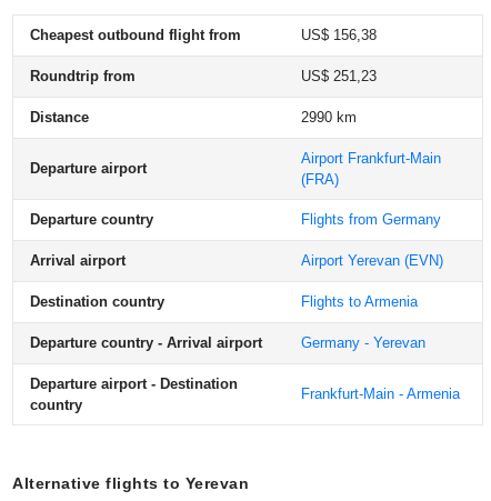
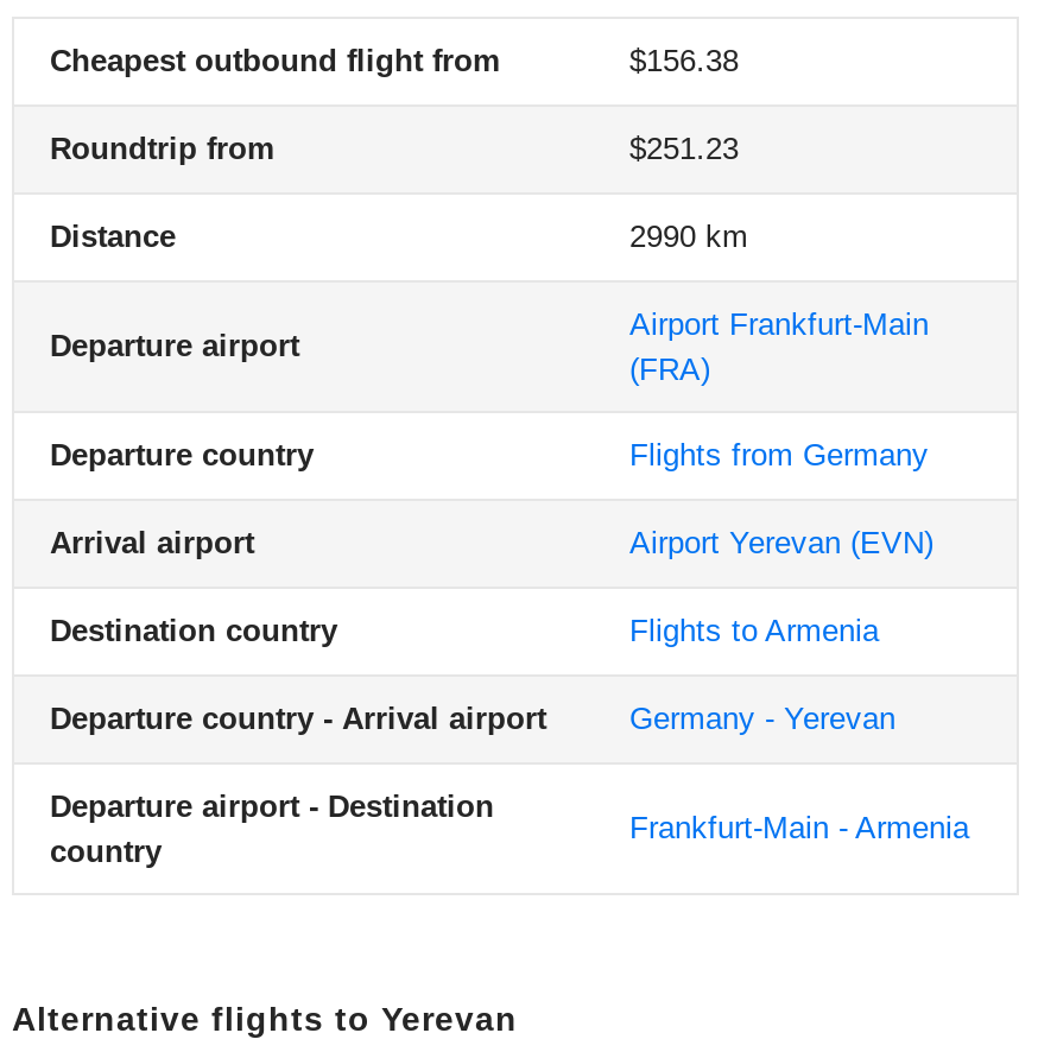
[301,26,377,43] US$ 156,38 -> [629,42,739,77] $156.38
[301,67,377,84] US$ 251,23 -> [629,129,739,165] $251.23

